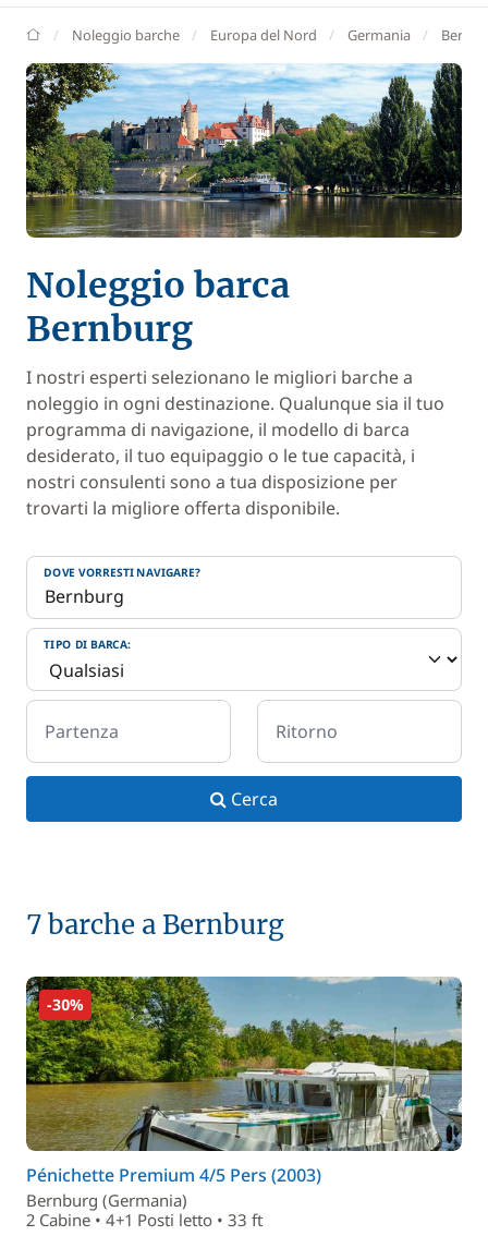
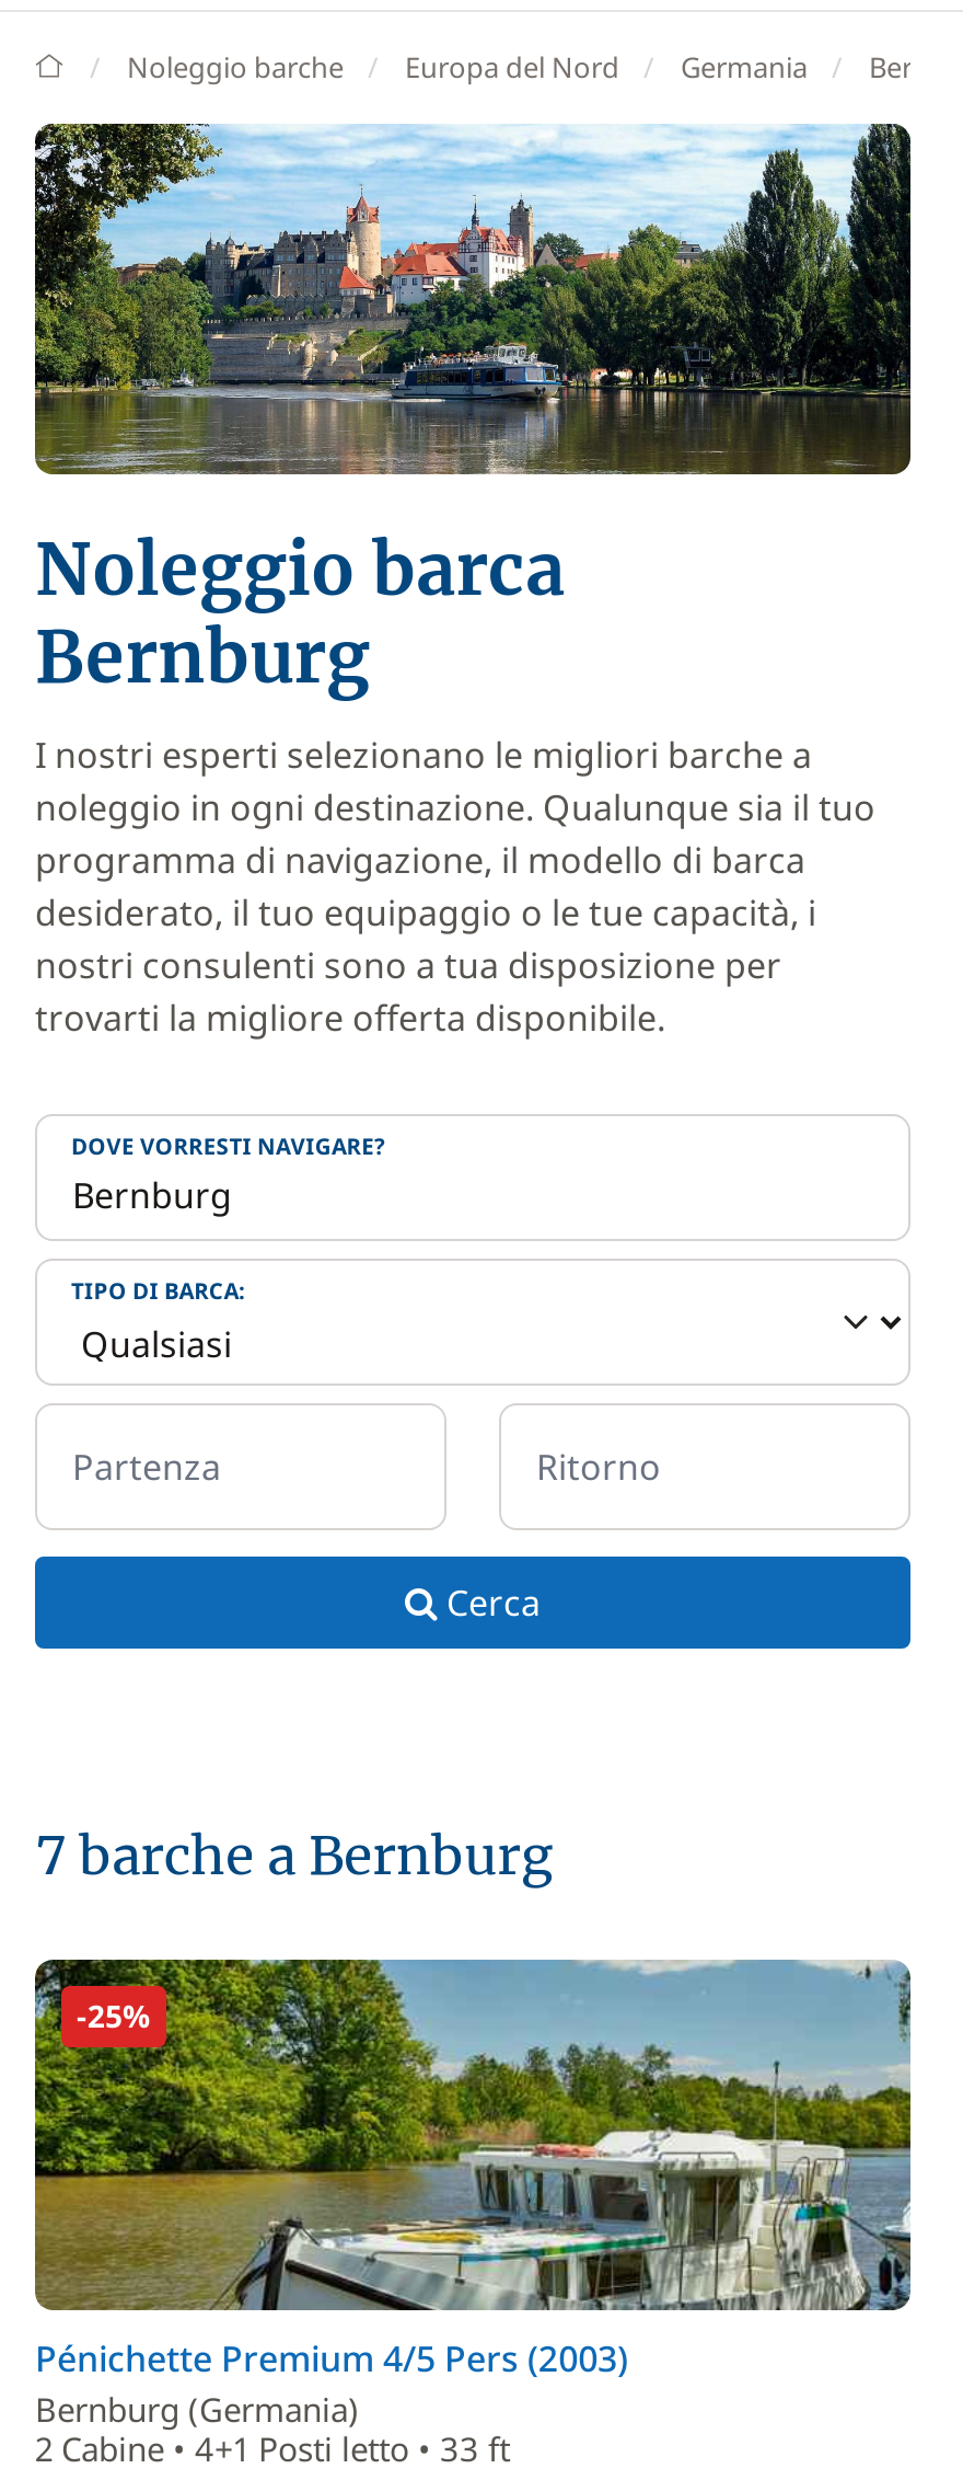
[47,994,84,1015] -30% -> [77,1995,151,2036] -25%

